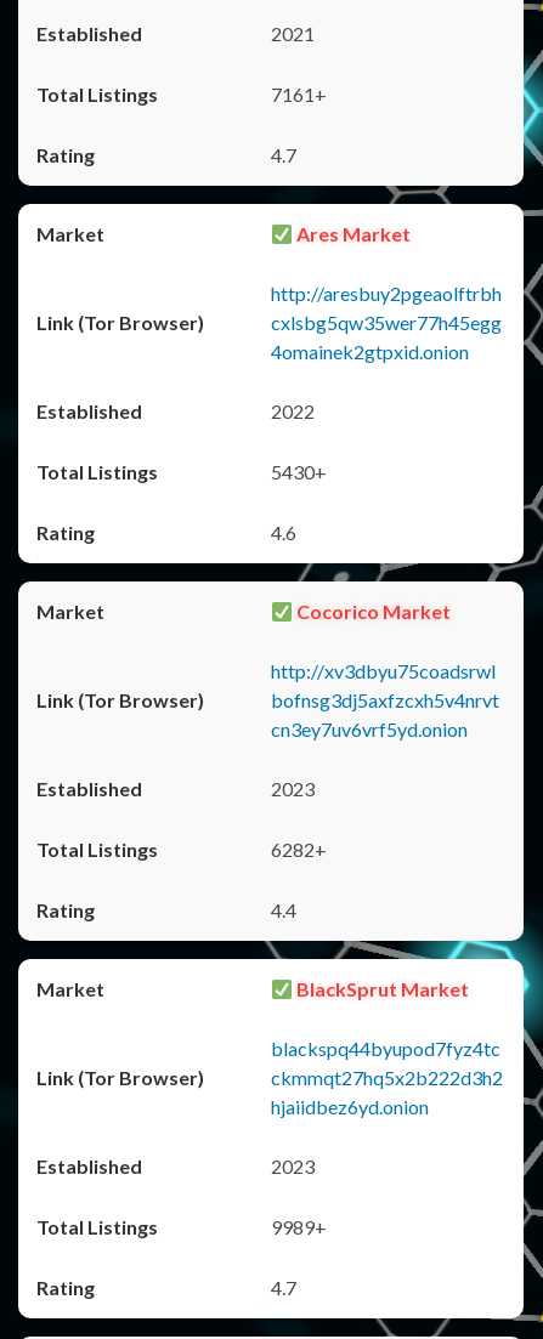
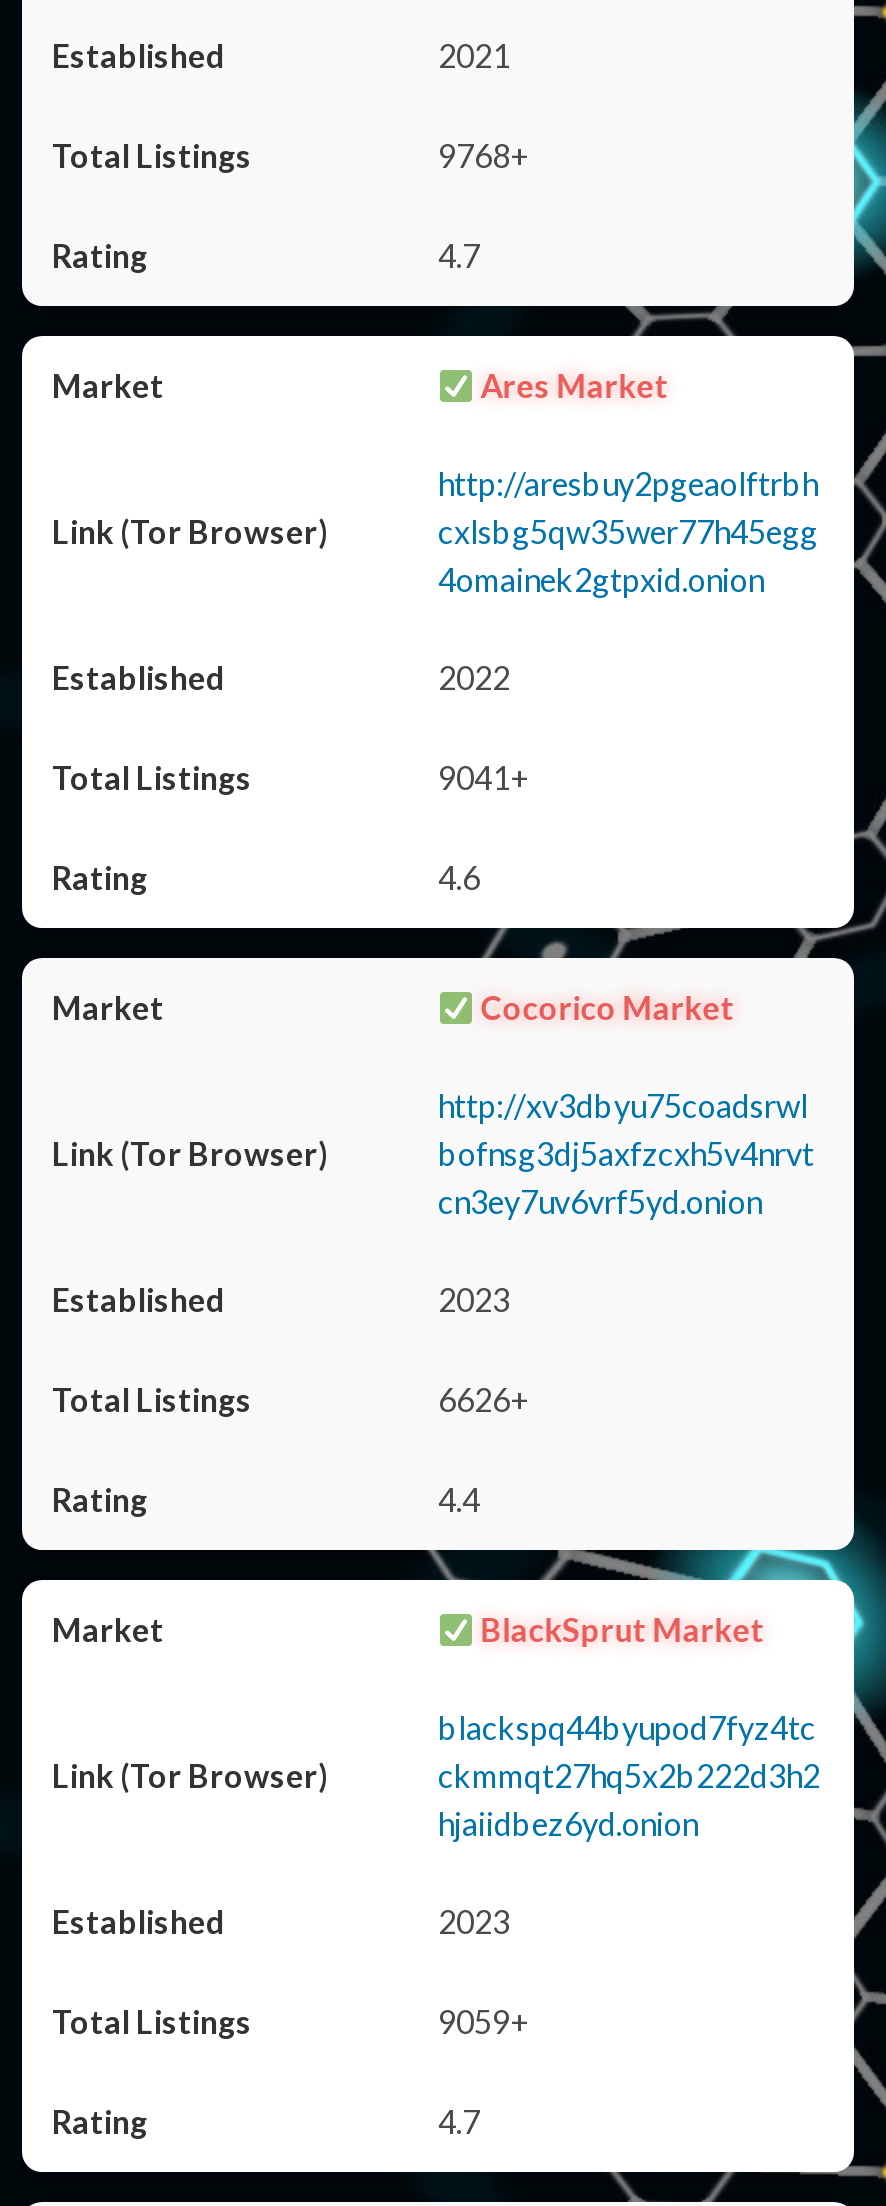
[271,83,327,106] 7161+ -> [438,136,530,174] 9768+
[271,460,327,483] 5430+ -> [438,758,530,796] 9041+
[271,838,327,861] 6282+ -> [438,1380,530,1418] 6626+
[271,1215,327,1238] 9989+ -> [438,2002,530,2040] 9059+

